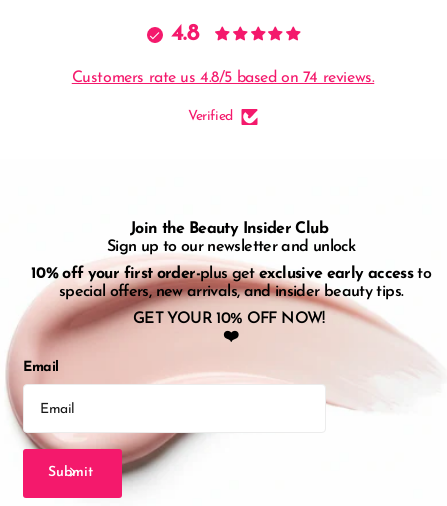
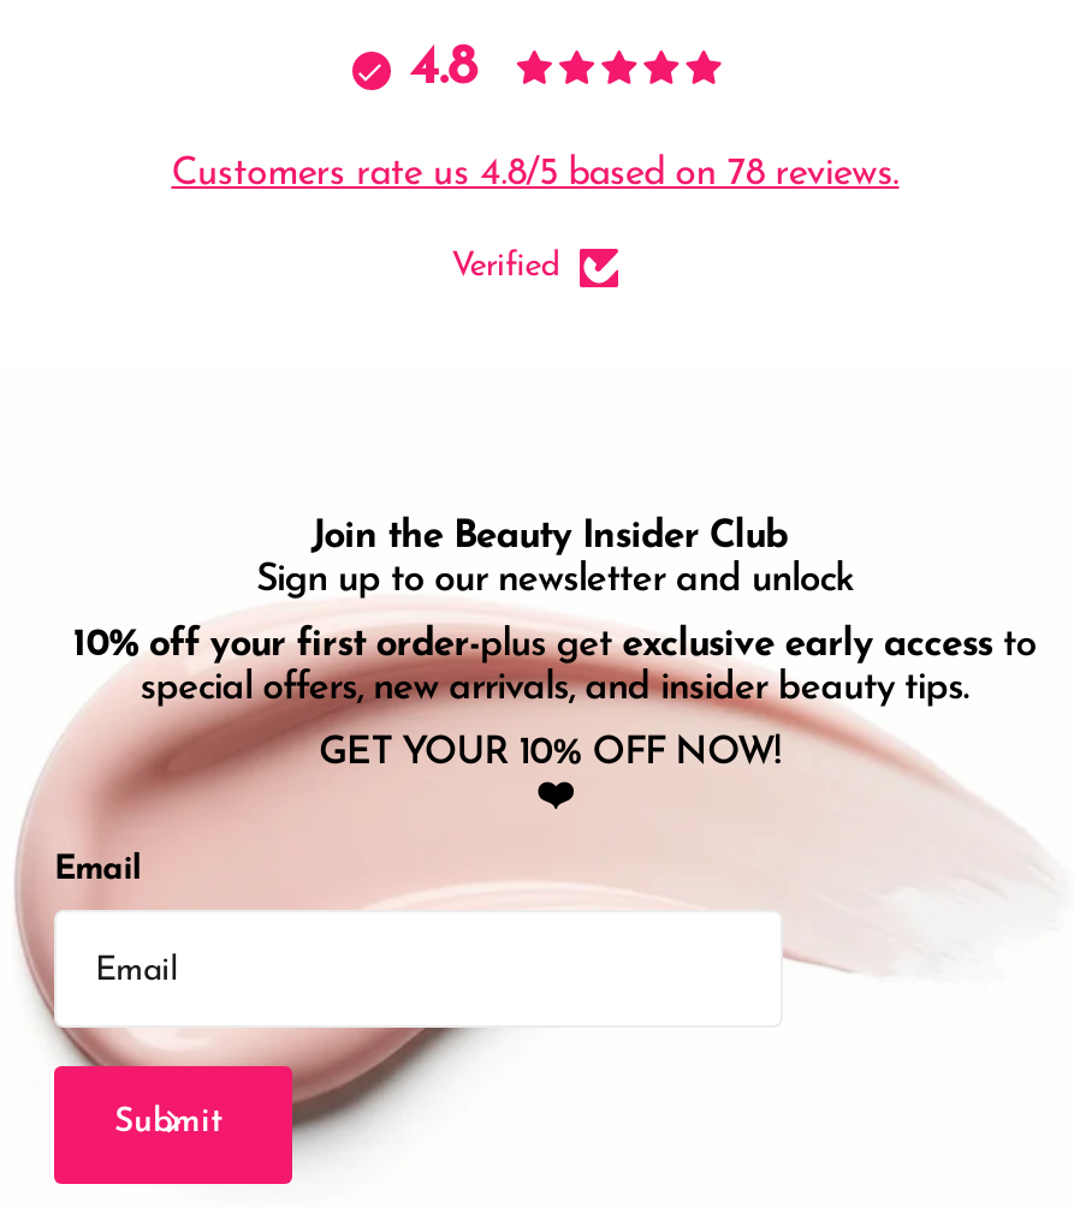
[72,69,374,85] Customers rate us 4.8/5 based on 74 reviews. -> [171,154,899,192] Customers rate us 4.8/5 based on 78 reviews.

